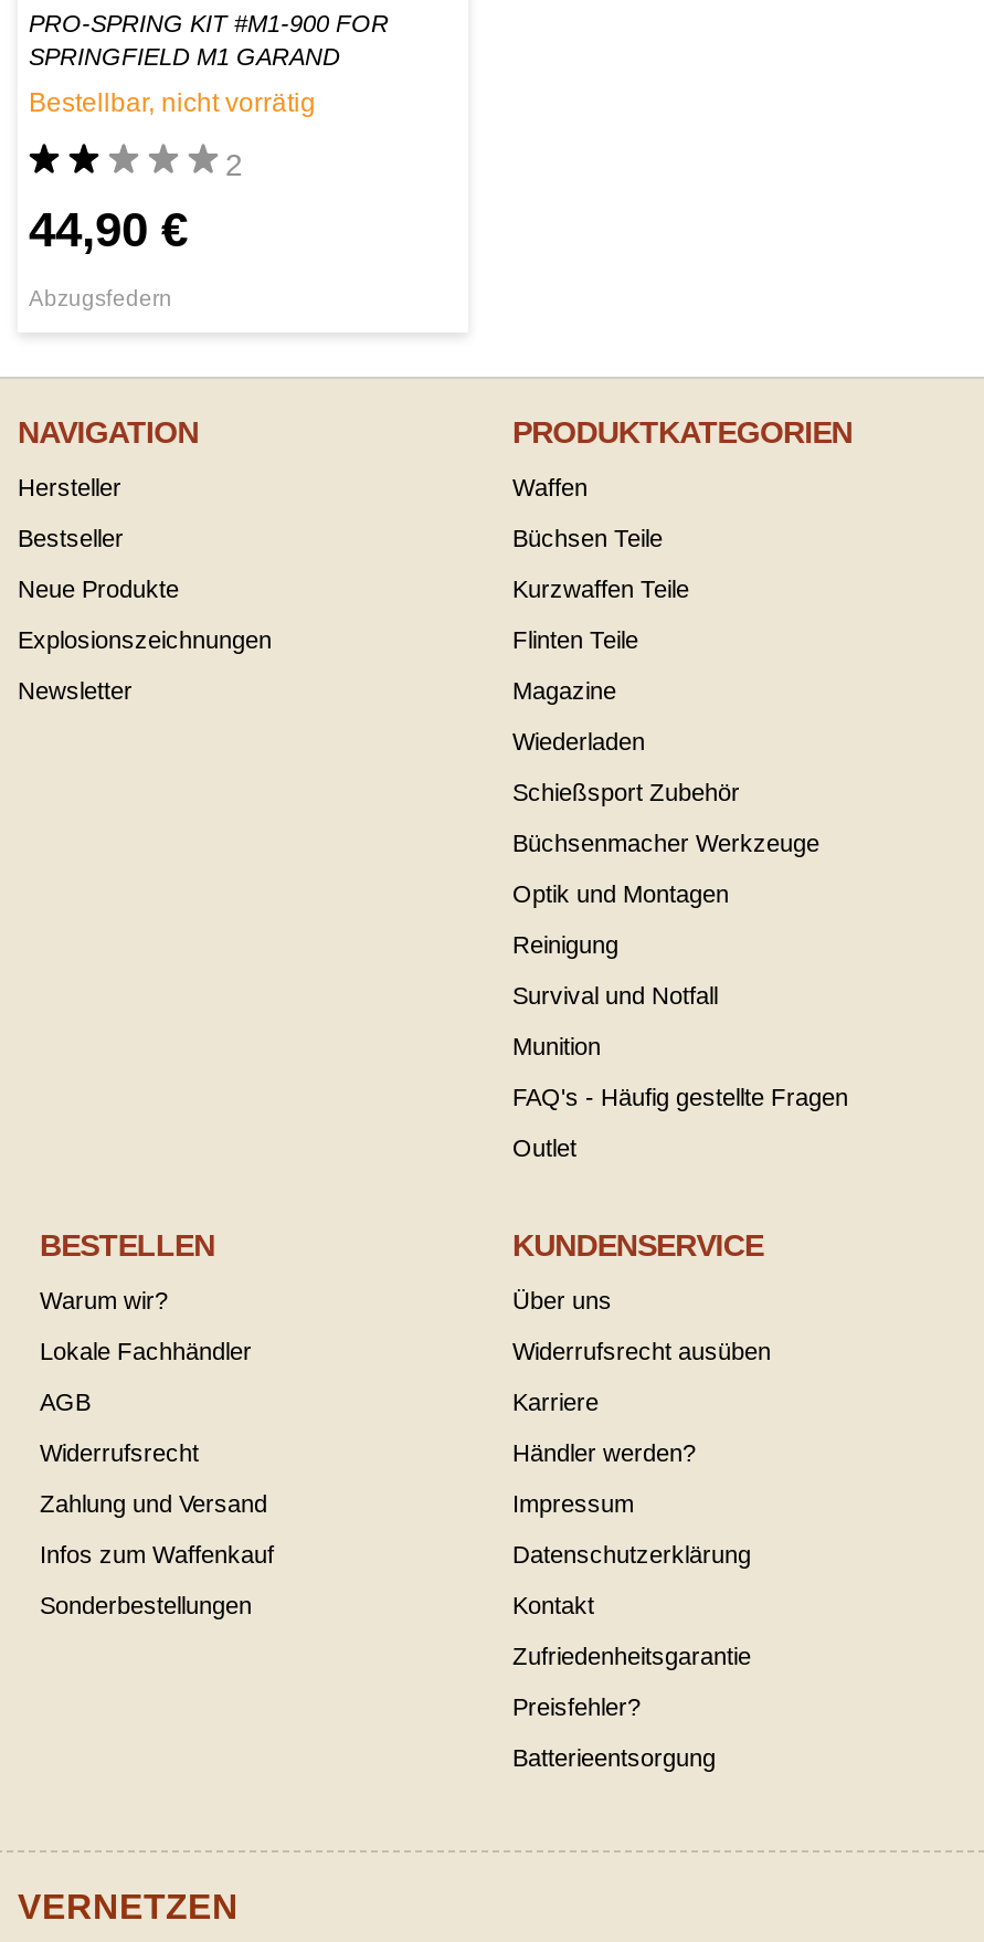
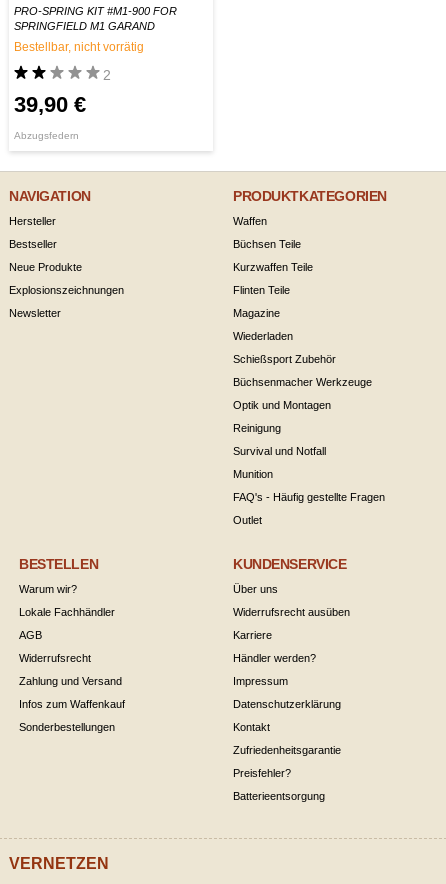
[29,202,188,257] 44,90 € -> [14,92,86,117] 39,90 €

